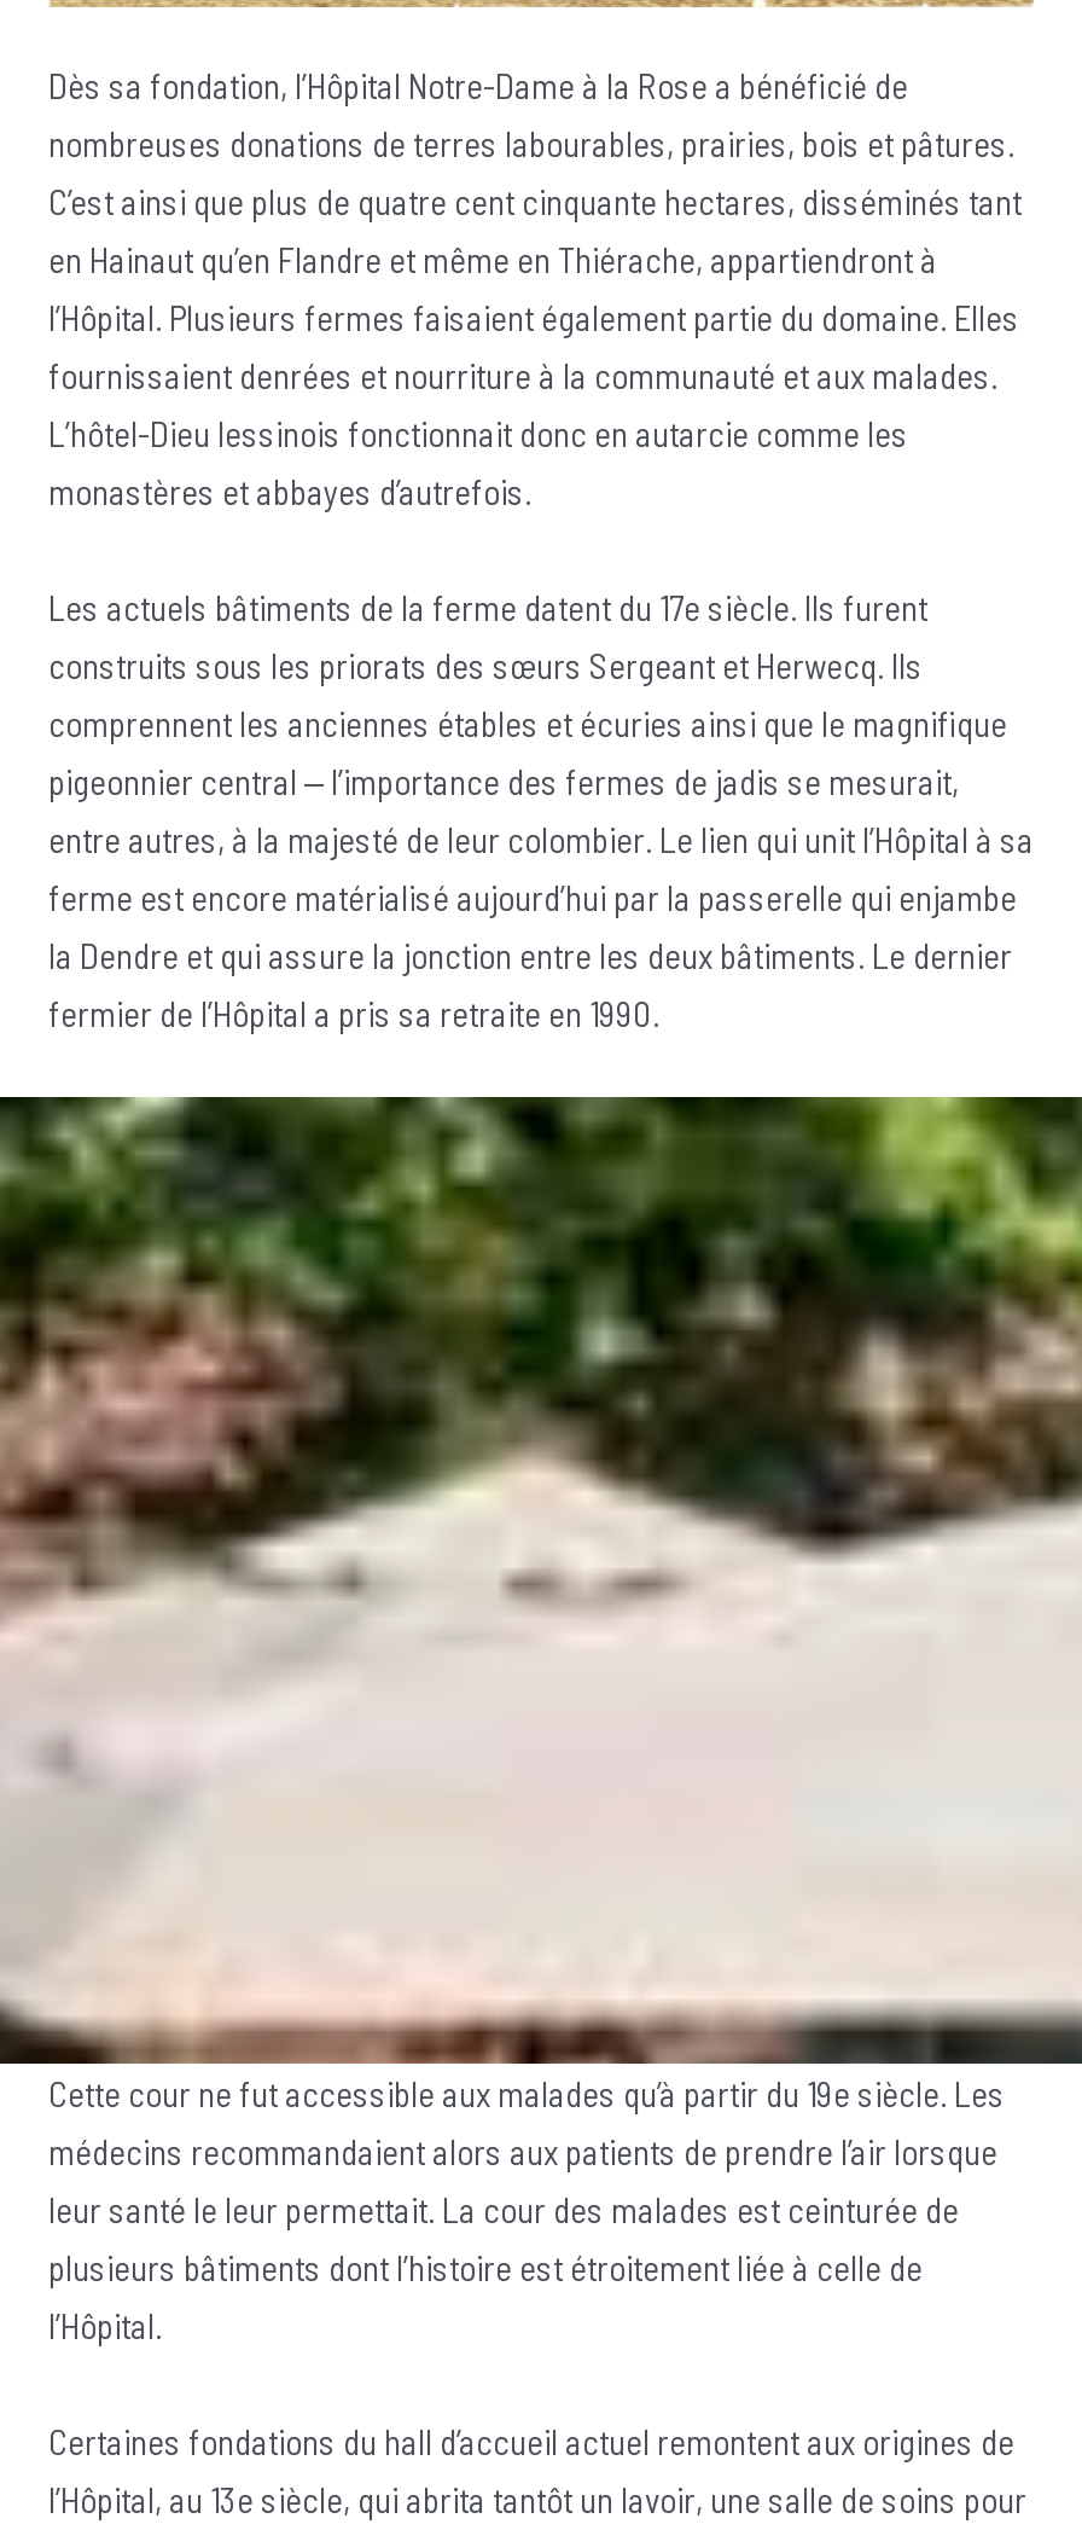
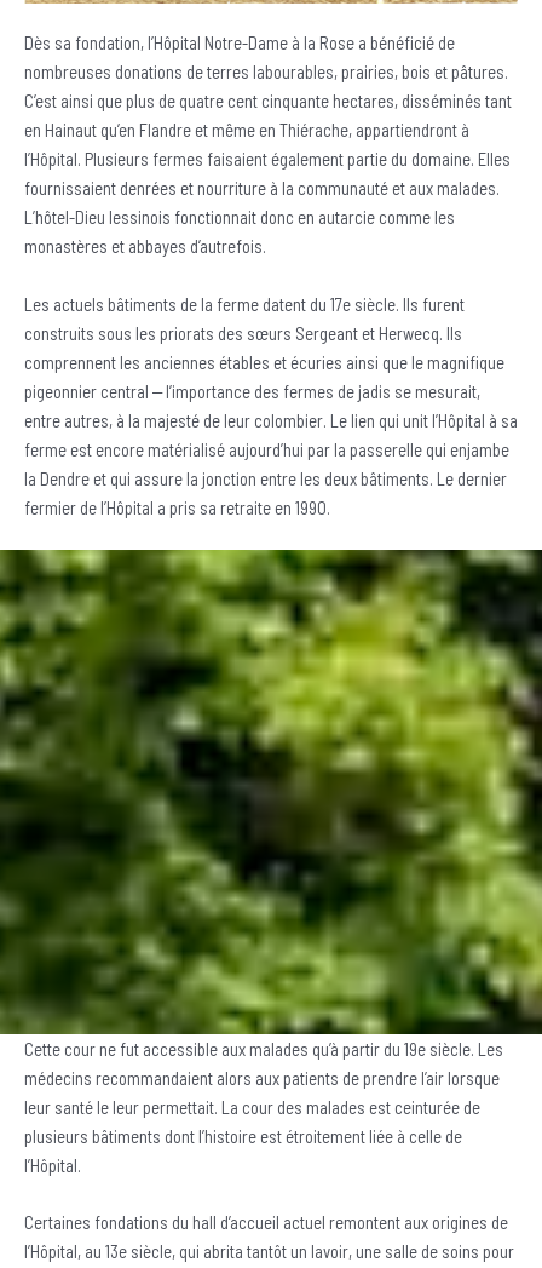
[7,1095,1075,2066] [image] -> [4,549,538,1035] [image]

